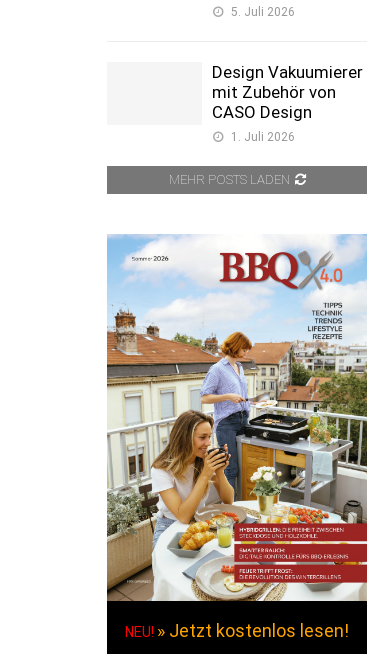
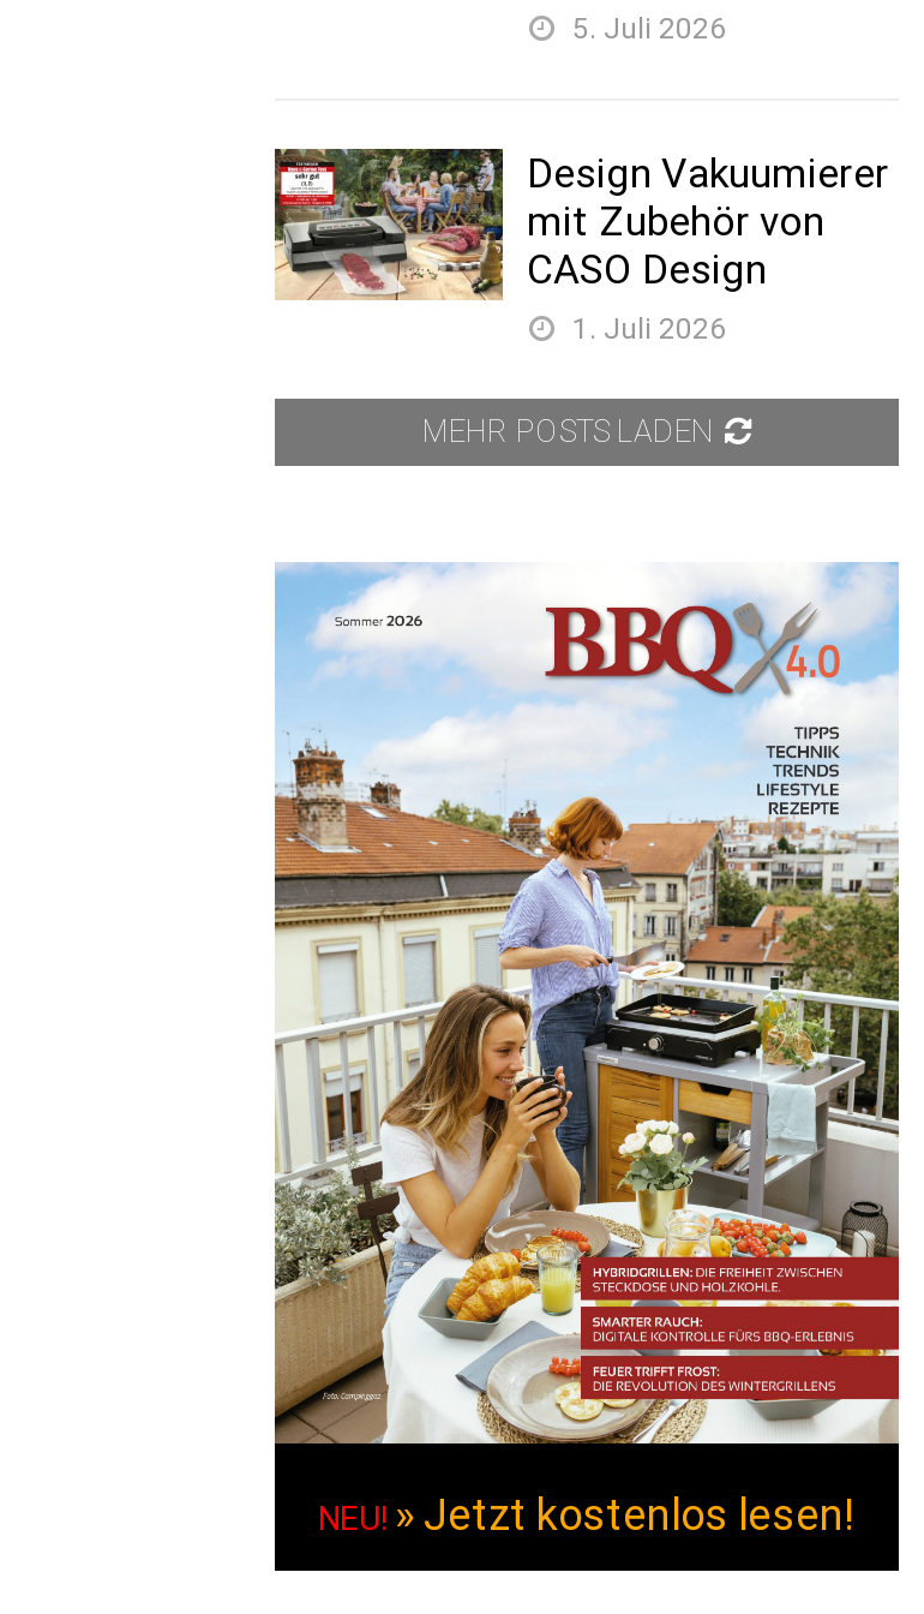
none -> [272,147,505,303] [image]

